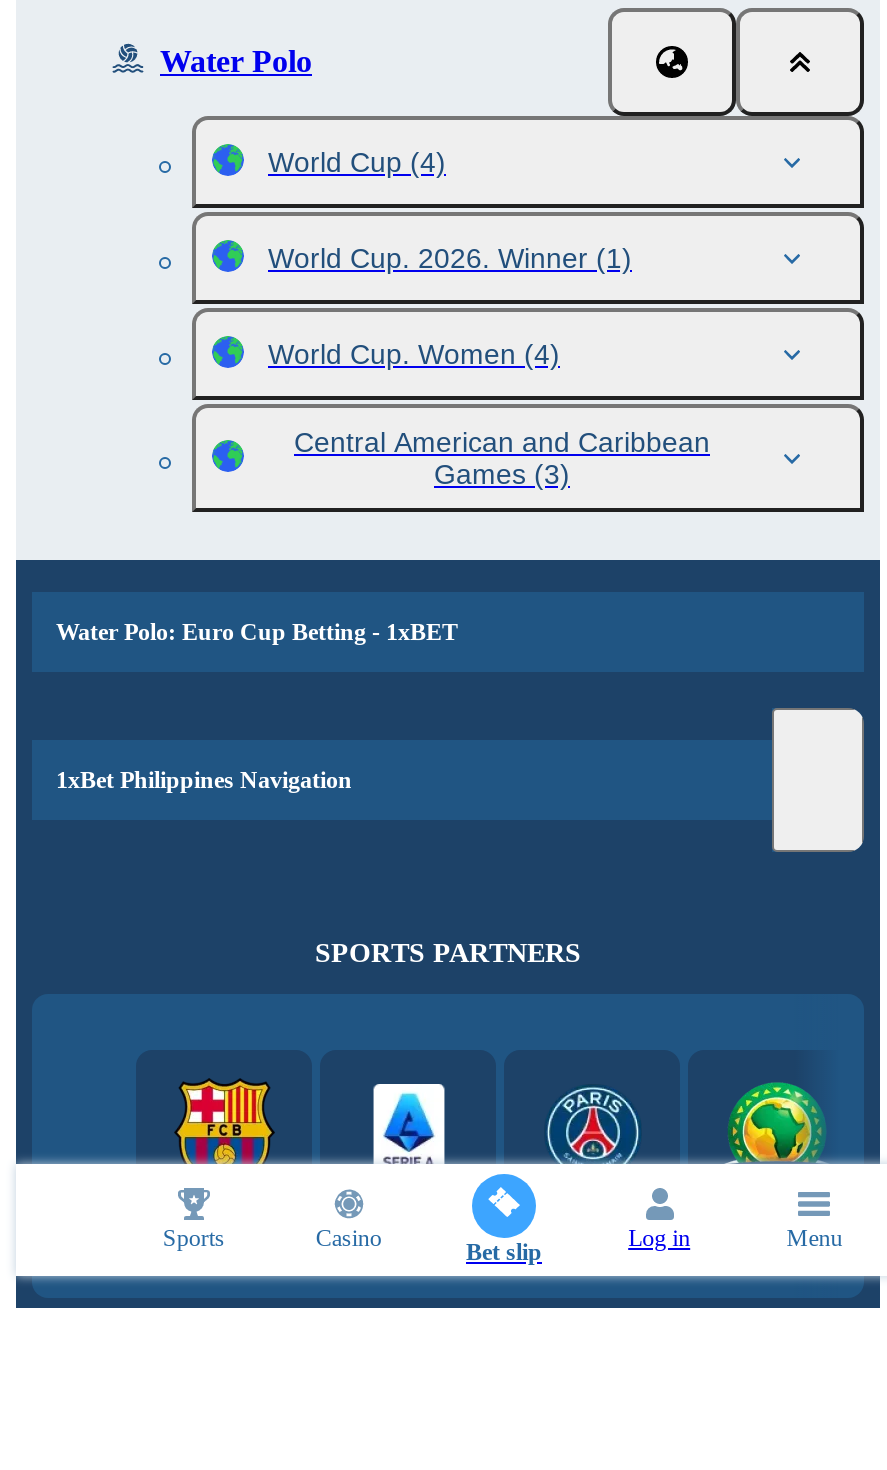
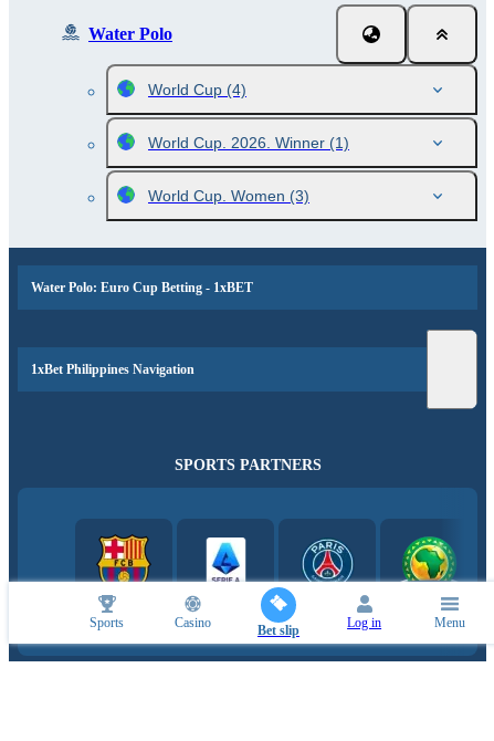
[268,338,710,490] World Cup. Women (4) | Central American and Caribbean | Games (3) -> [148,187,309,205] World Cup. Women (3)

